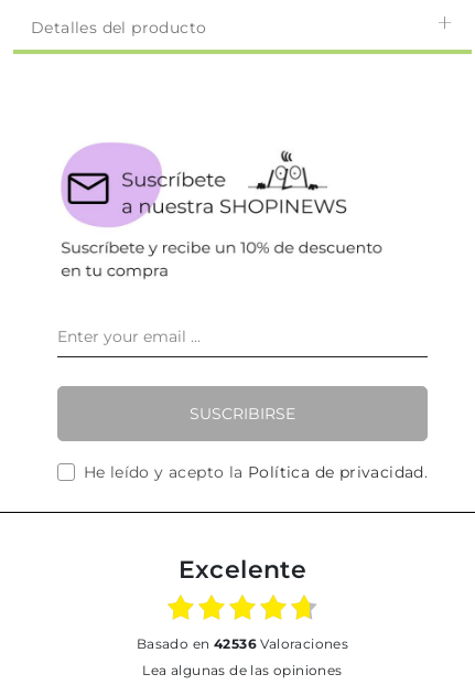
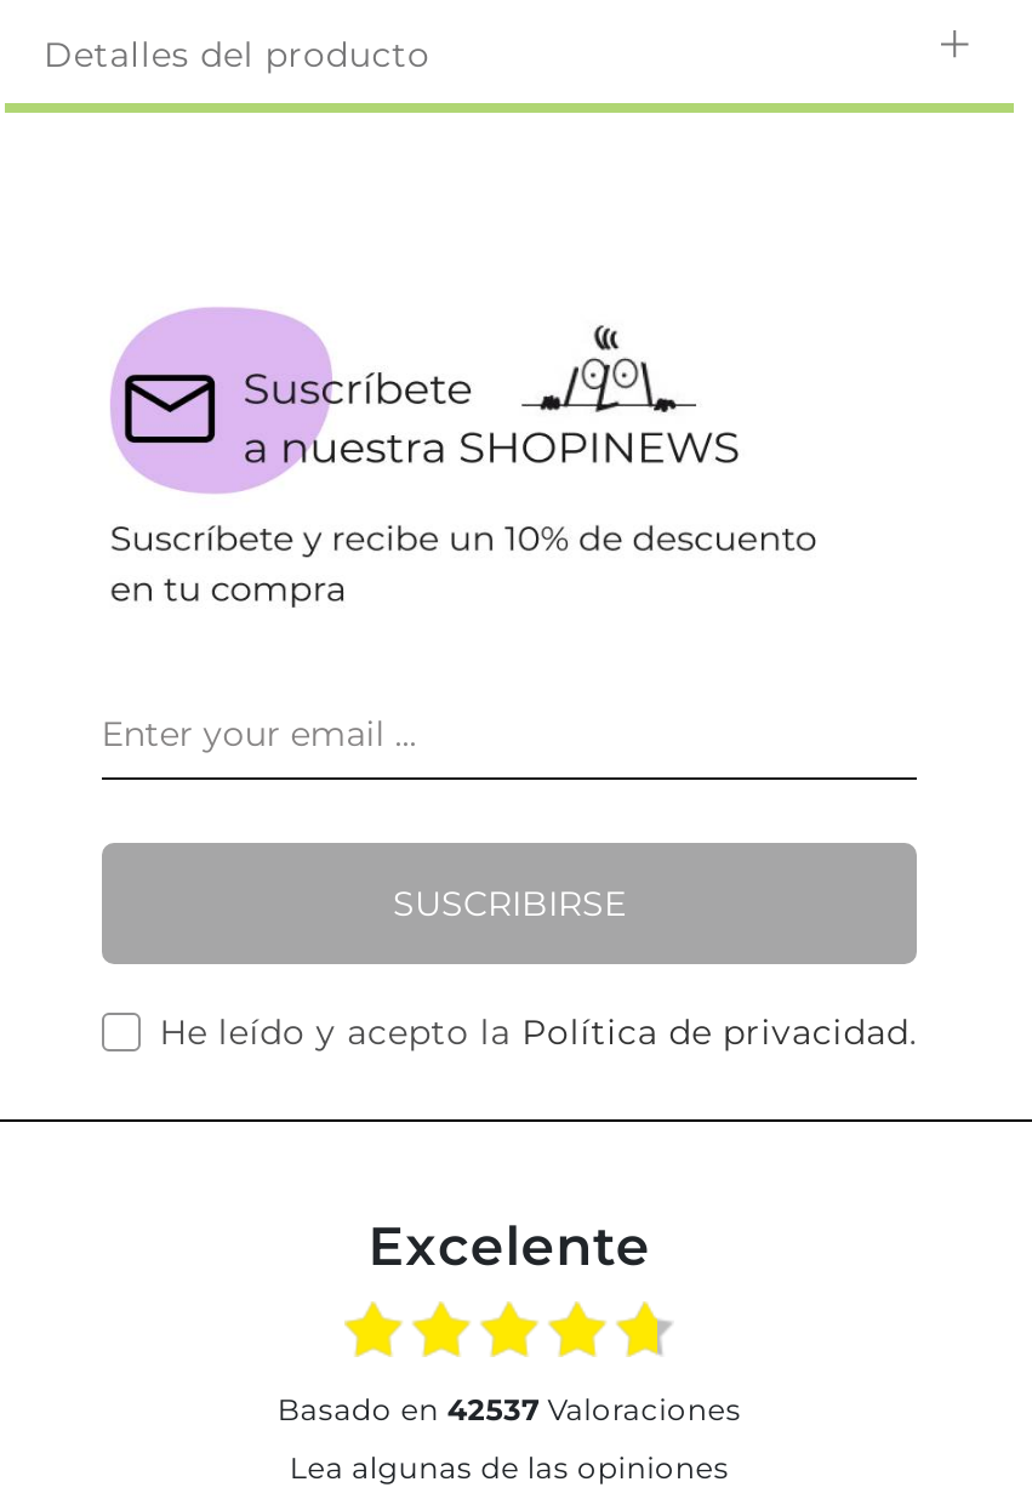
[147,635,348,652] basado en 42536 Valoraciones -> [300,1391,741,1427] basado en 42537 Valoraciones

